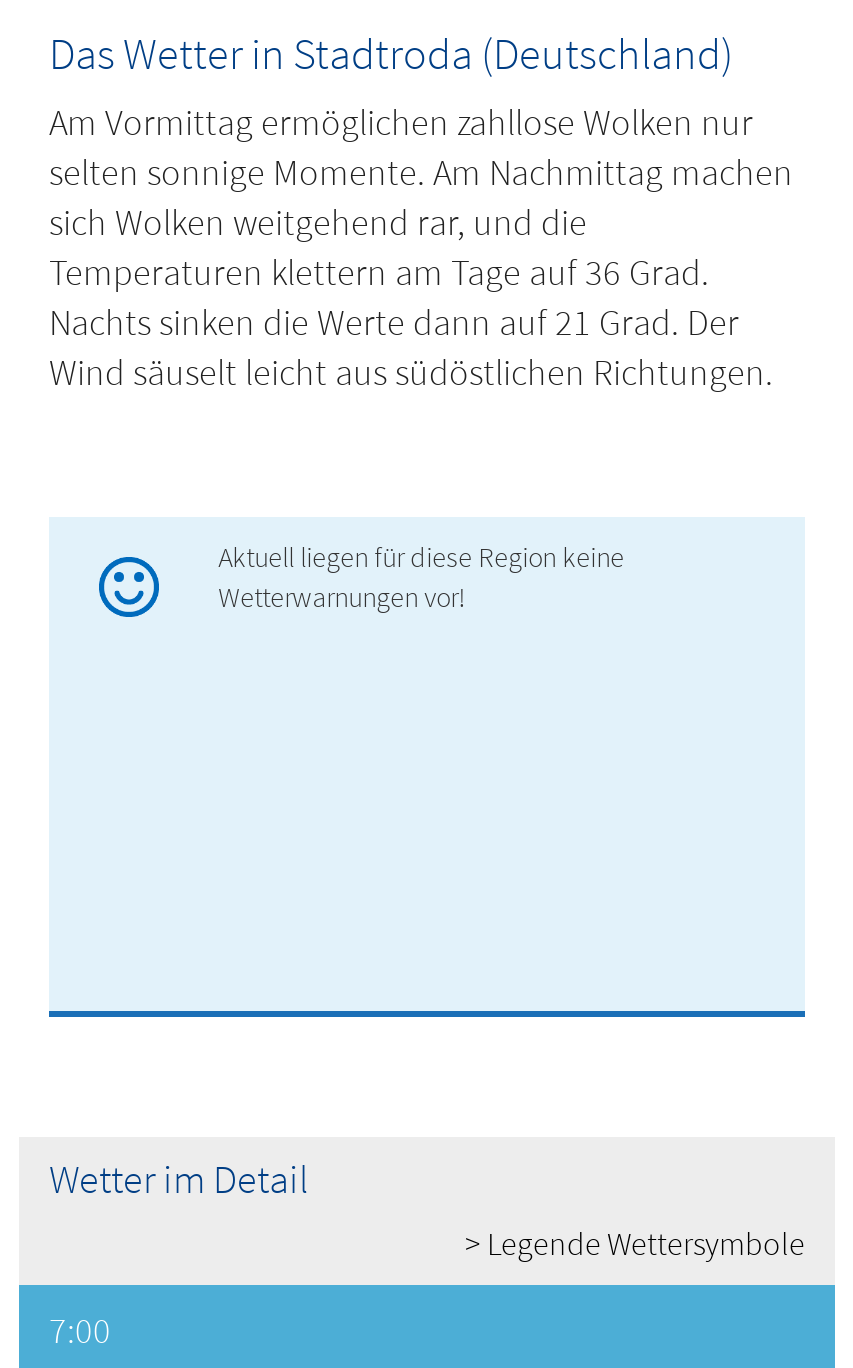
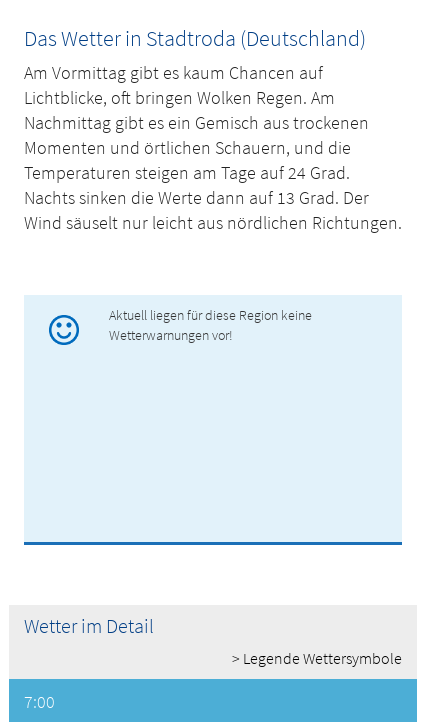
[49,99,793,395] Am Vormittag ermöglichen zahllose Wolken nur | selten sonnige Momente. Am Nachmittag machen | sich Wolken weitgehend rar, und die | Temperaturen klettern am Tage auf 36 Grad. | Nachts sinken die Werte dann auf 21 Grad. Der | Wind säuselt leicht aus südöstlichen Richtungen. -> [24,61,402,234] Am Vormittag gibt es kaum Chancen auf | Lichtblicke, oft bringen Wolken Regen. Am | Nachmittag gibt es ein Gemisch aus trockenen | Momenten und örtlichen Schauern, und die | Temperaturen steigen am Tage auf 24 Grad. | Nachts sinken die Werte dann auf 13 Grad. Der | Wind säuselt nur leicht aus nördlichen Richtungen.

